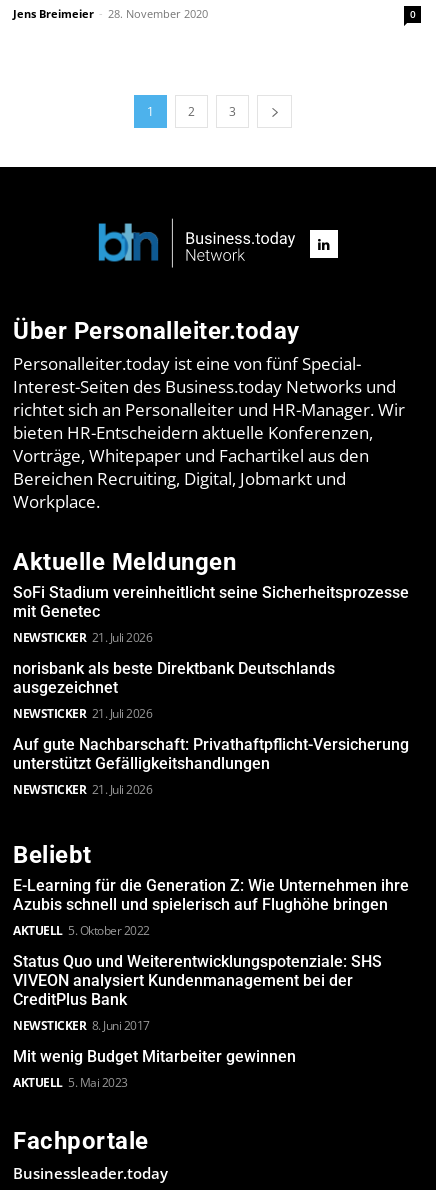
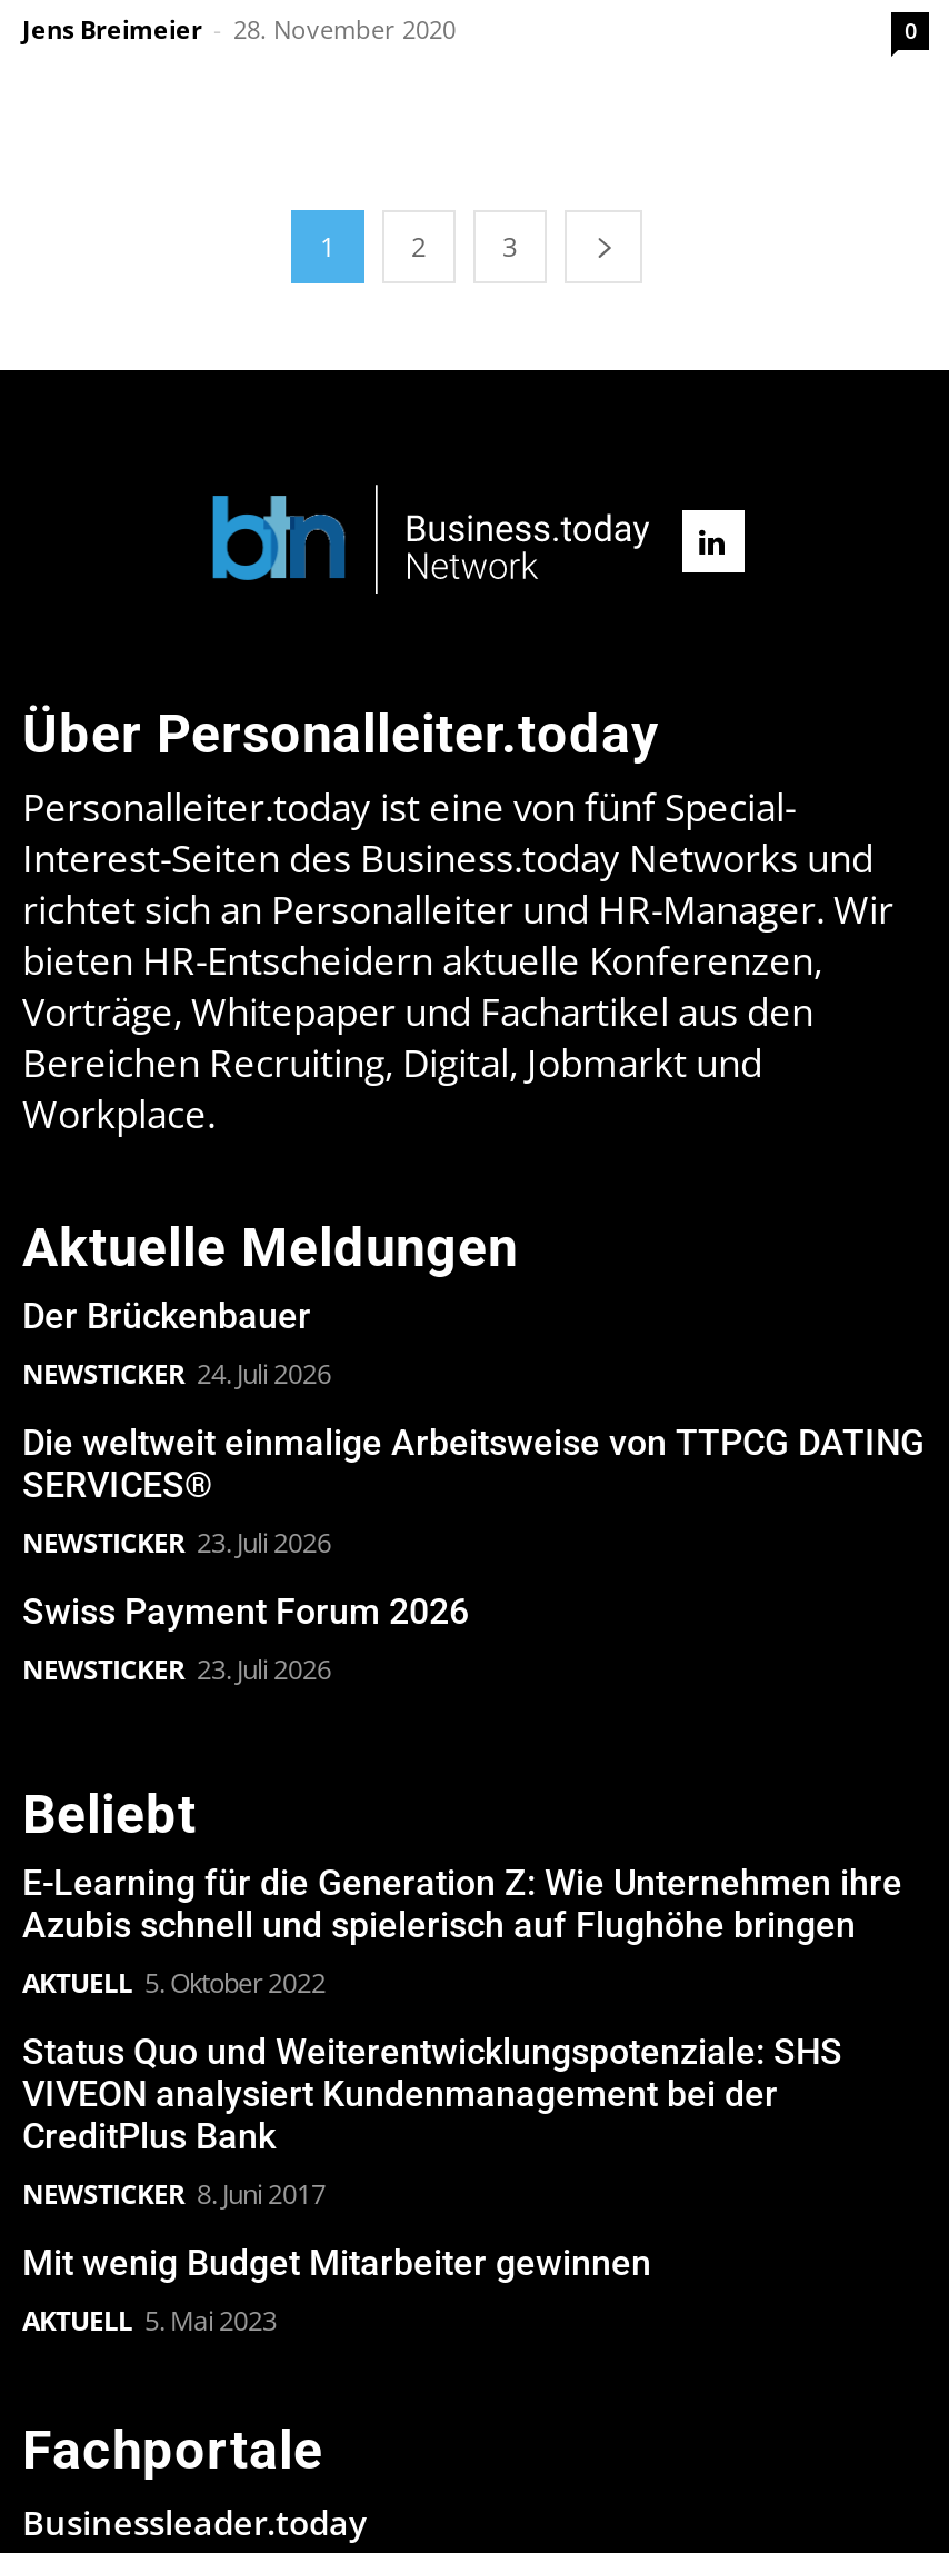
[13,582,409,645] SoFi Stadium vereinheitlicht seine Sicherheitsprozesse | mit Genetec | NEWSTICKER 21. Juli 2026 -> [22,1294,331,1392] Der Brückenbauer | NEWSTICKER 24. Juli 2026
[13,658,335,721] norisbank als beste Direktbank Deutschlands | ausgezeichnet | NEWSTICKER 21. Juli 2026 -> [22,1420,925,1560] Die weltweit einmalige Arbeitsweise von TTPCG DATING | SERVICES® | NEWSTICKER 23. Juli 2026
[13,734,409,797] Auf gute Nachbarschaft: Privathaftpflicht-Versicherung | unterstützt Gefälligkeitshandlungen | NEWSTICKER 21. Juli 2026 -> [22,1589,469,1687] Swiss Payment Forum 2026 | NEWSTICKER 23. Juli 2026

